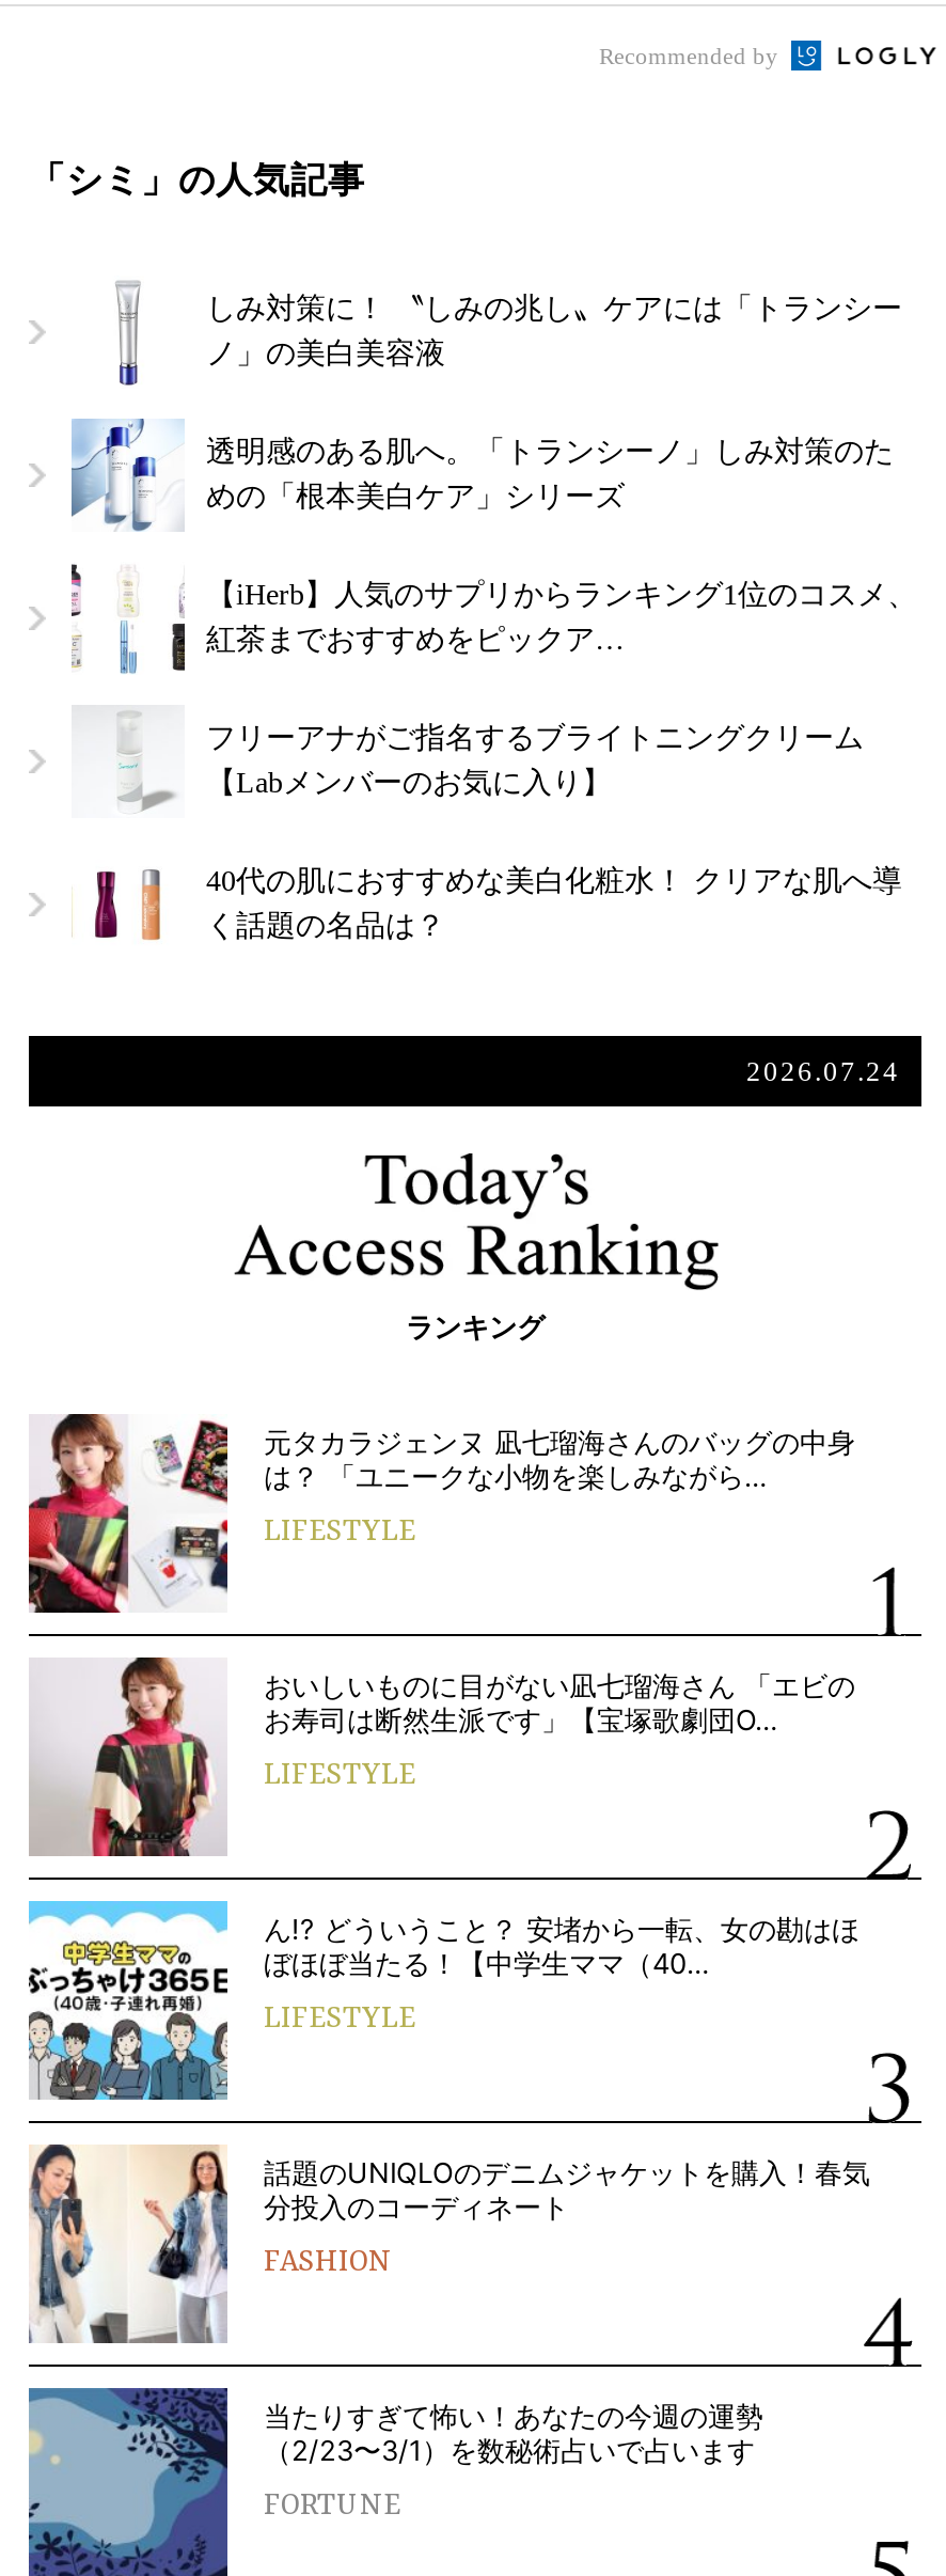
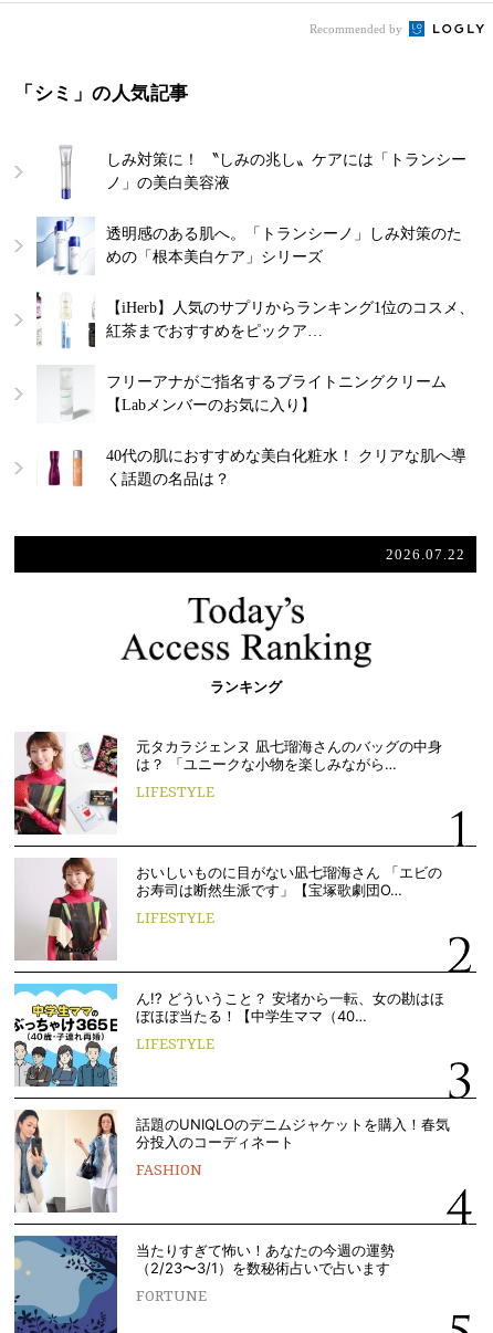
[746,1054,900,1086] 2026.07.24 -> [386,545,465,562] 2026.07.22

